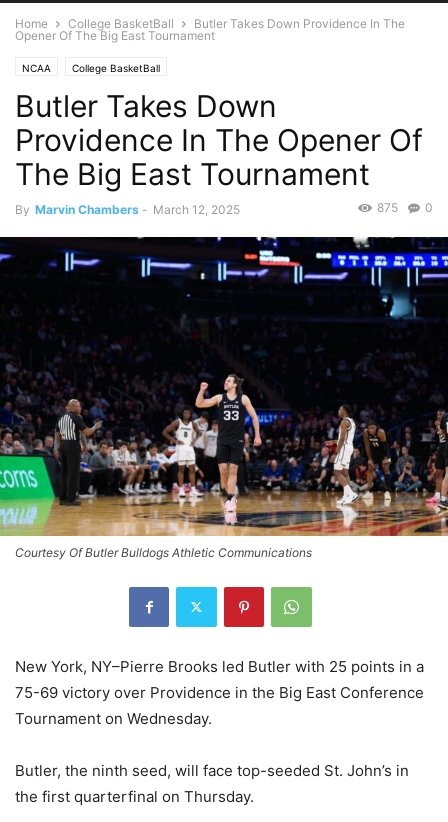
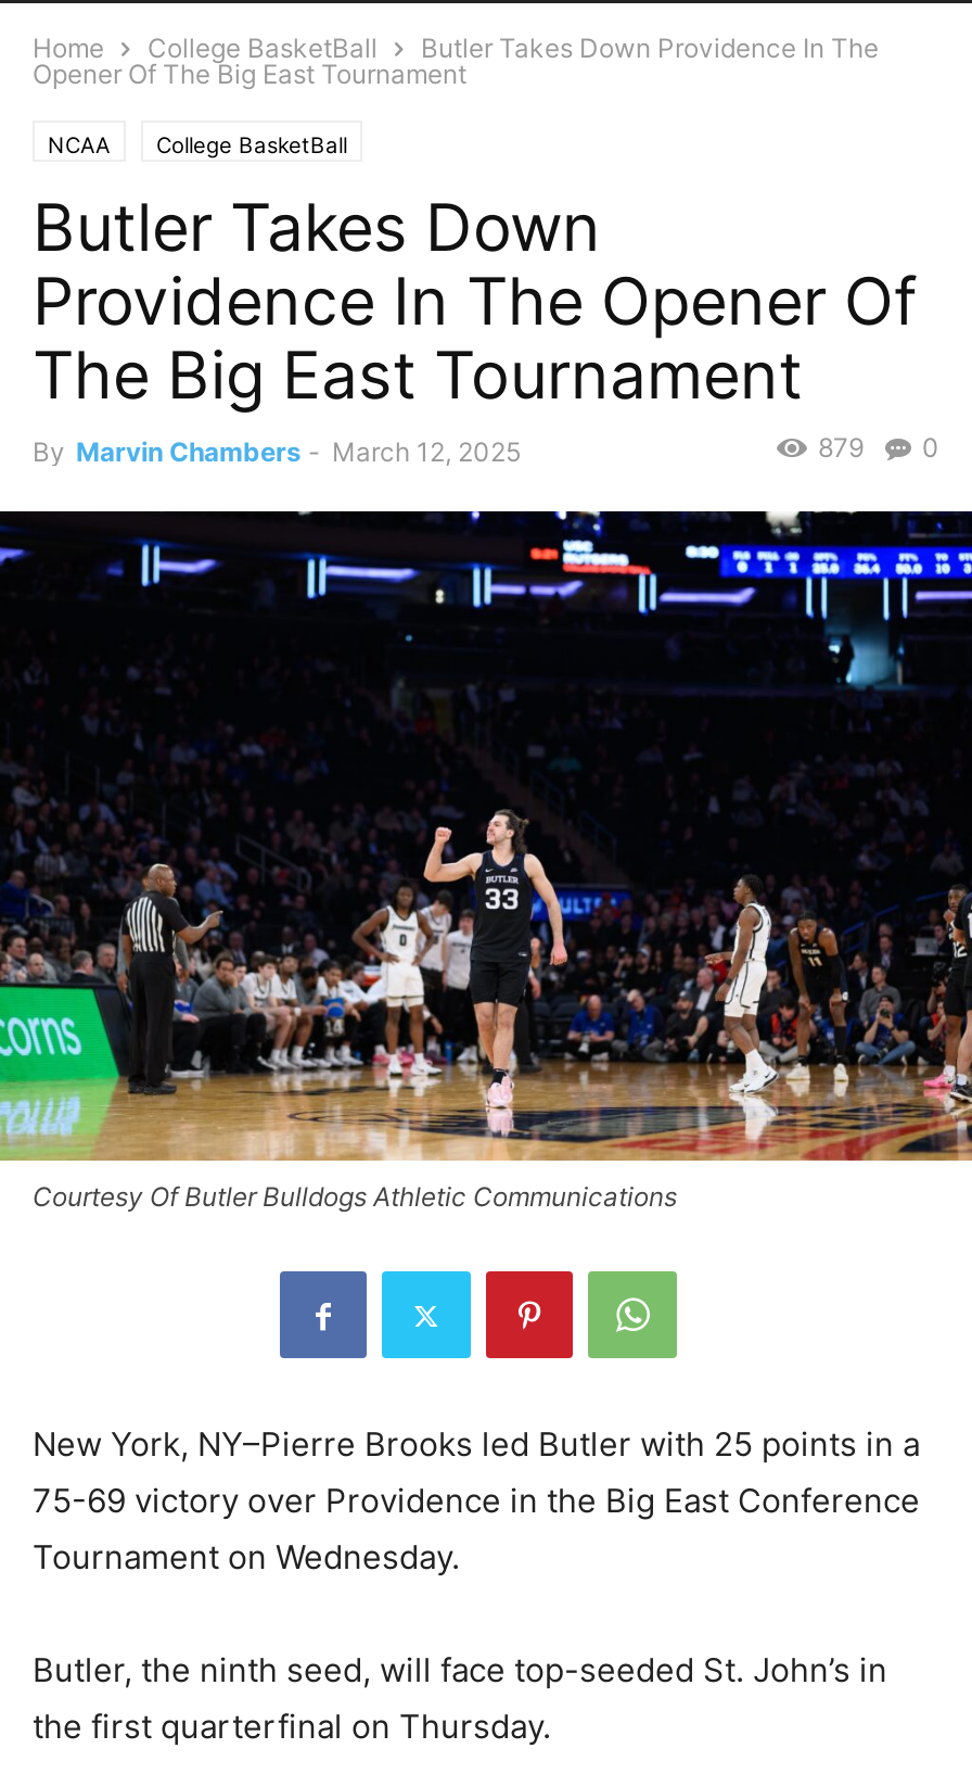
[377,200,433,215] 875 0 -> [818,431,939,464] 879 0

